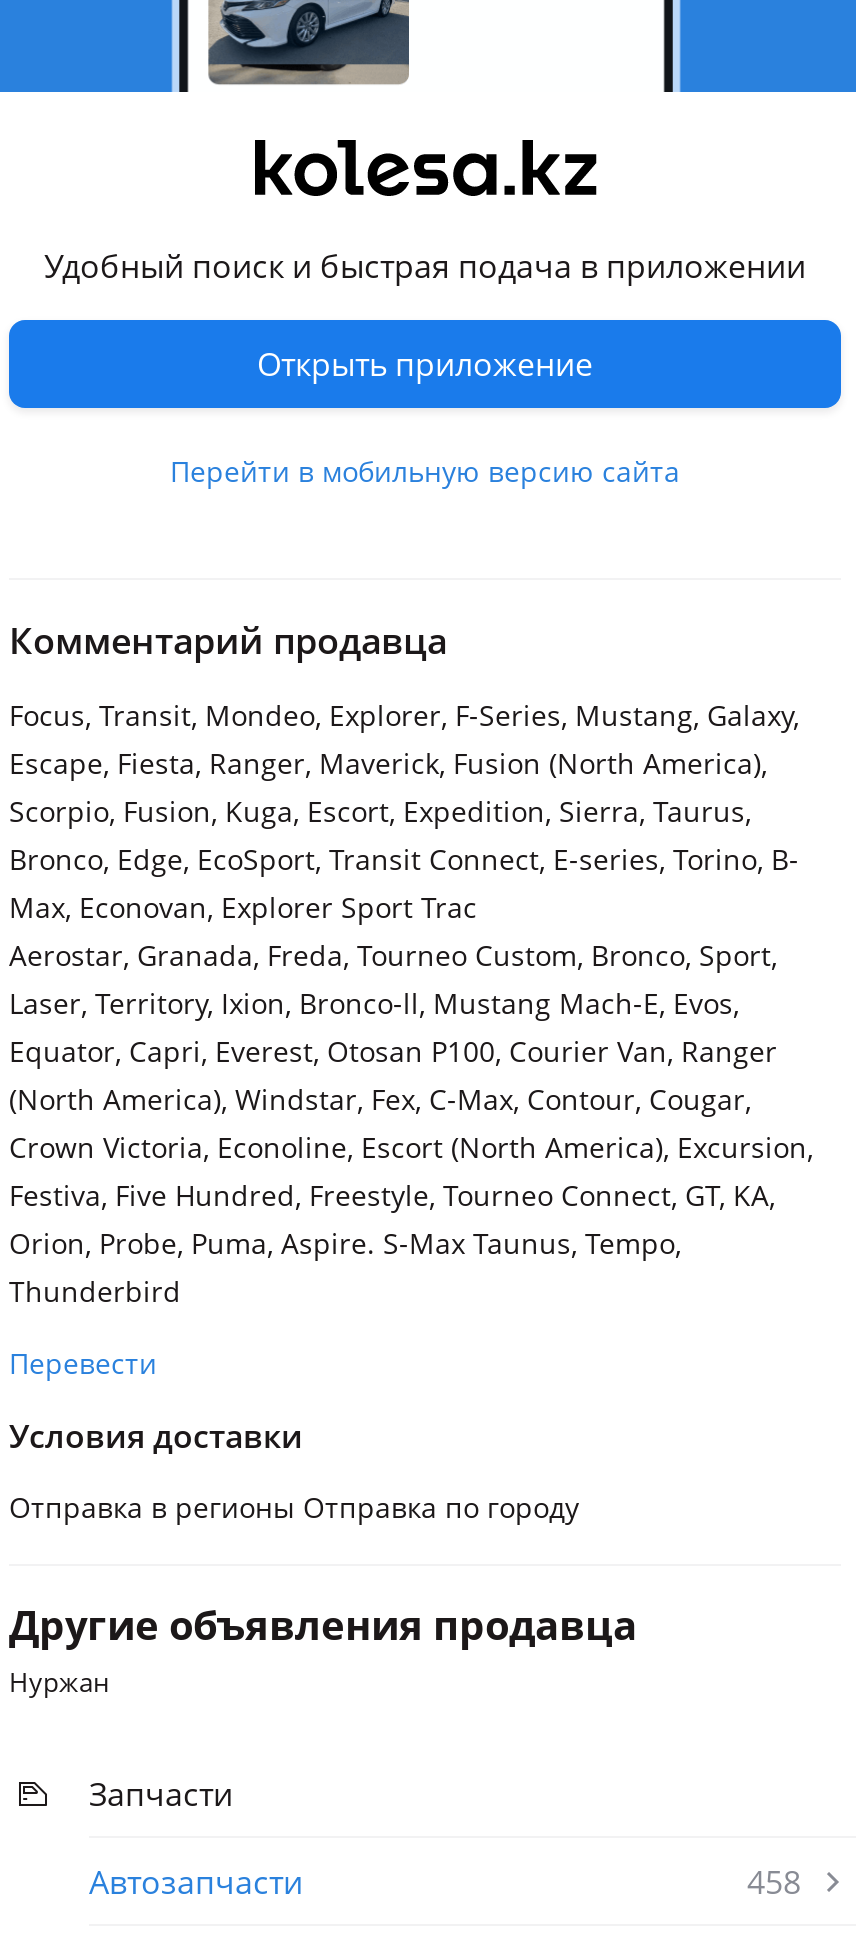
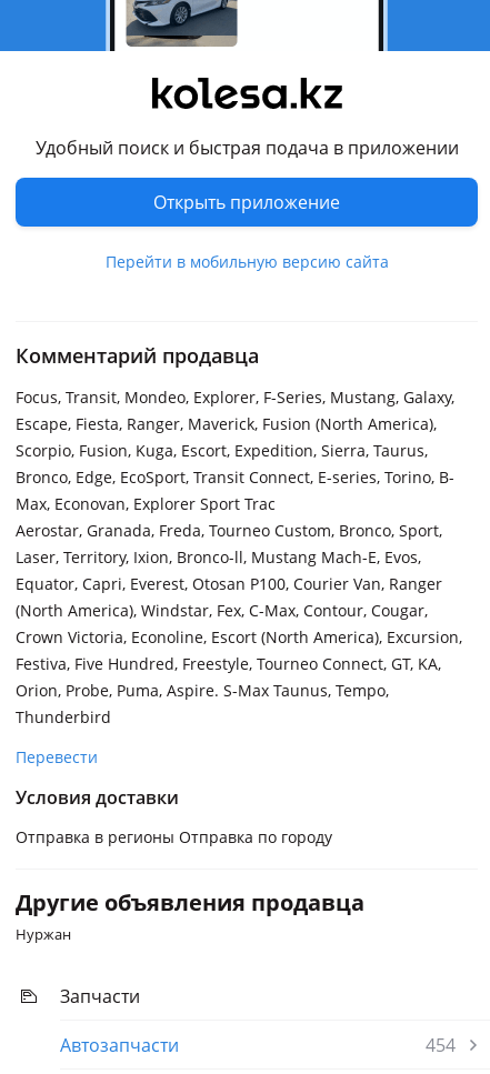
[747,1860,801,1904] 458 -> [426,1033,456,1057] 454

